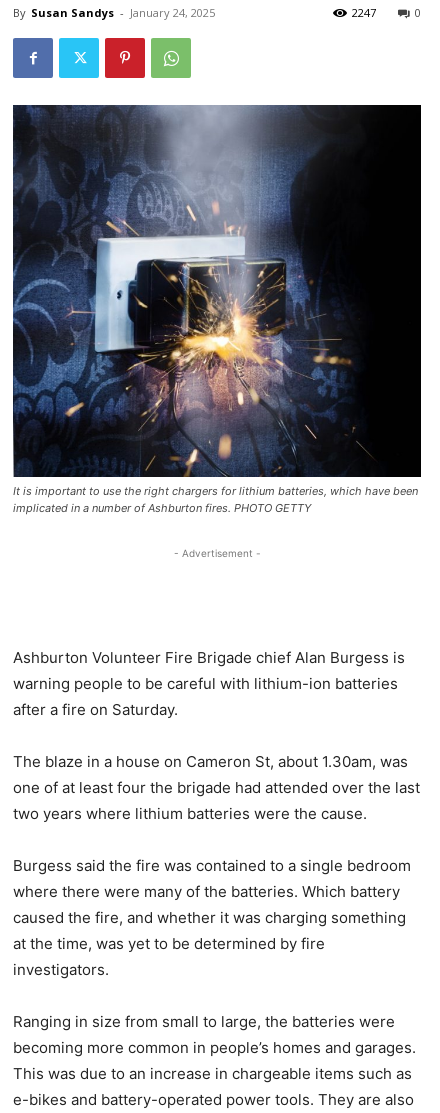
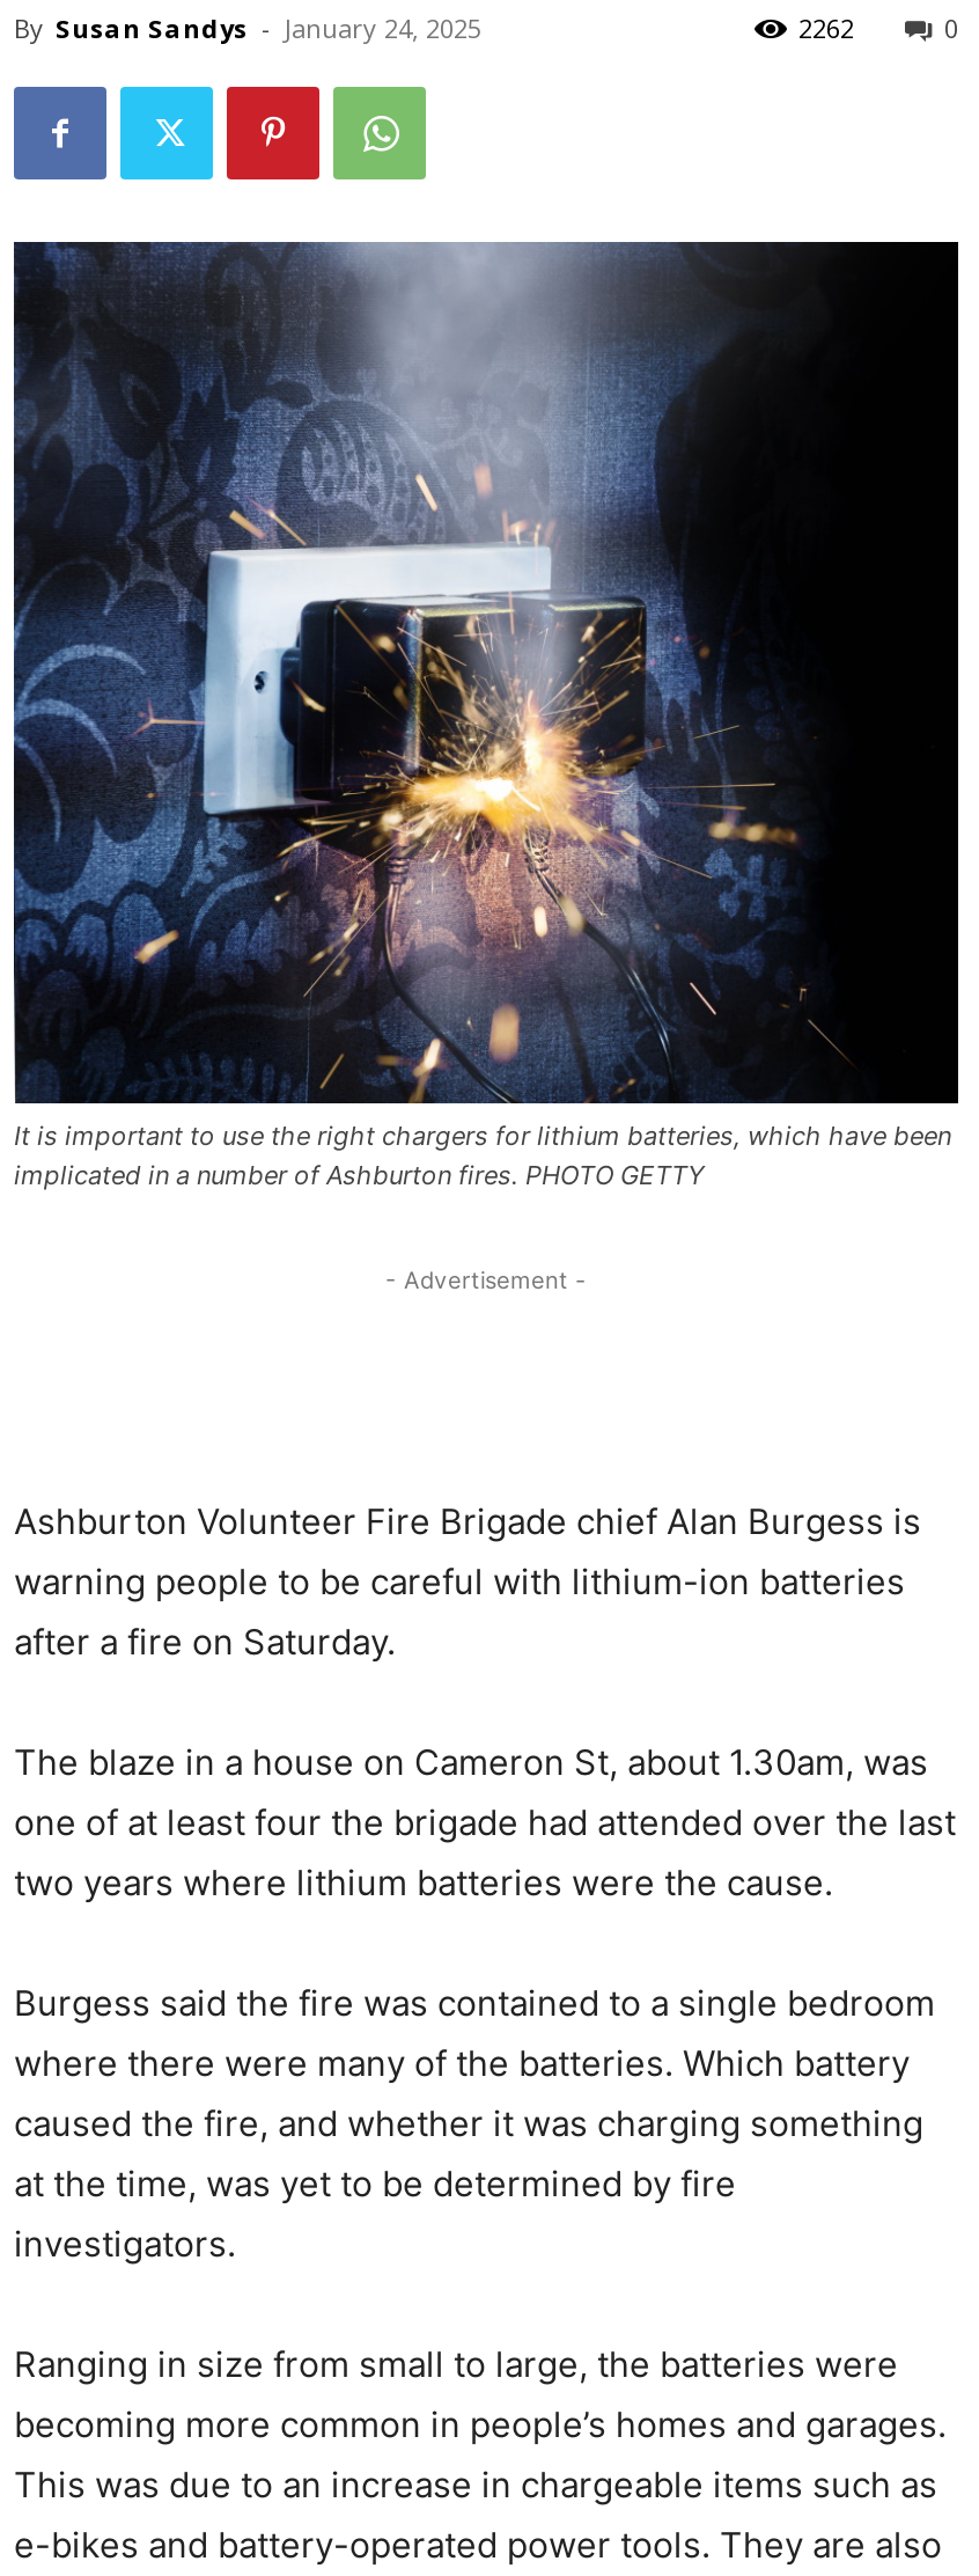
[352,5,376,20] 2247 -> [798,10,854,45] 2262

